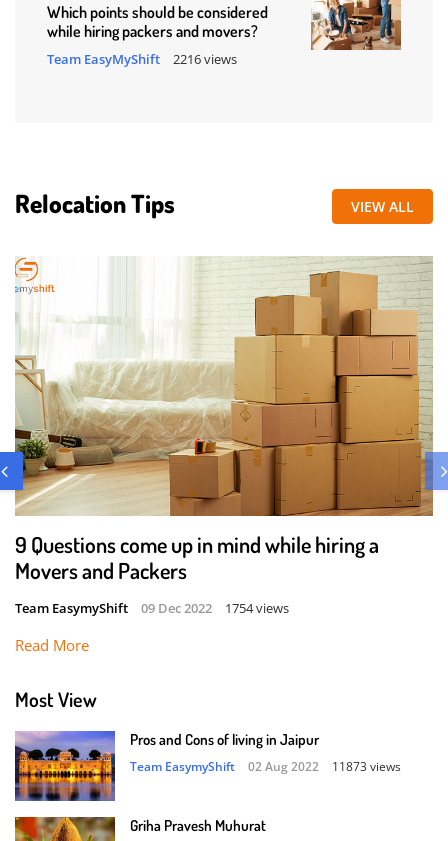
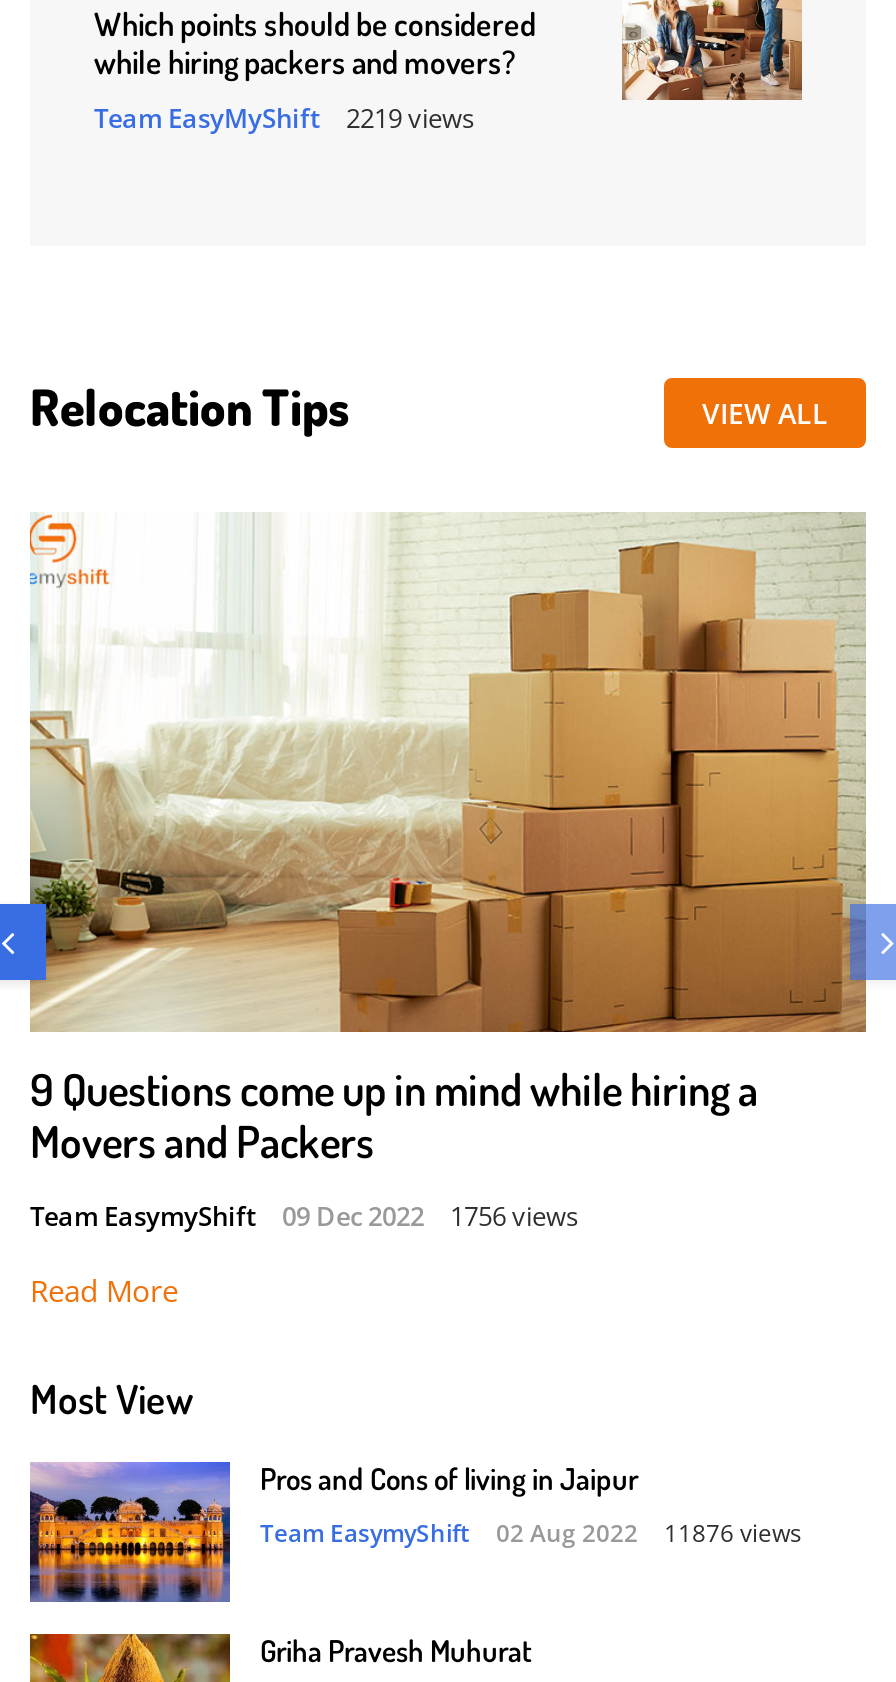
[47,50,237,68] Team EasyMyShift 2216 views -> [94,99,474,135] Team EasyMyShift 2219 views
[15,599,289,617] Team EasymyShift 09 Dec 2022 1754 views -> [30,1197,578,1233] Team EasymyShift 09 Dec 2022 1756 views
[130,758,401,775] Team EasymyShift 02 Aug 2022 11873 views -> [260,1515,802,1549] Team EasymyShift 02 Aug 2022 11876 views

